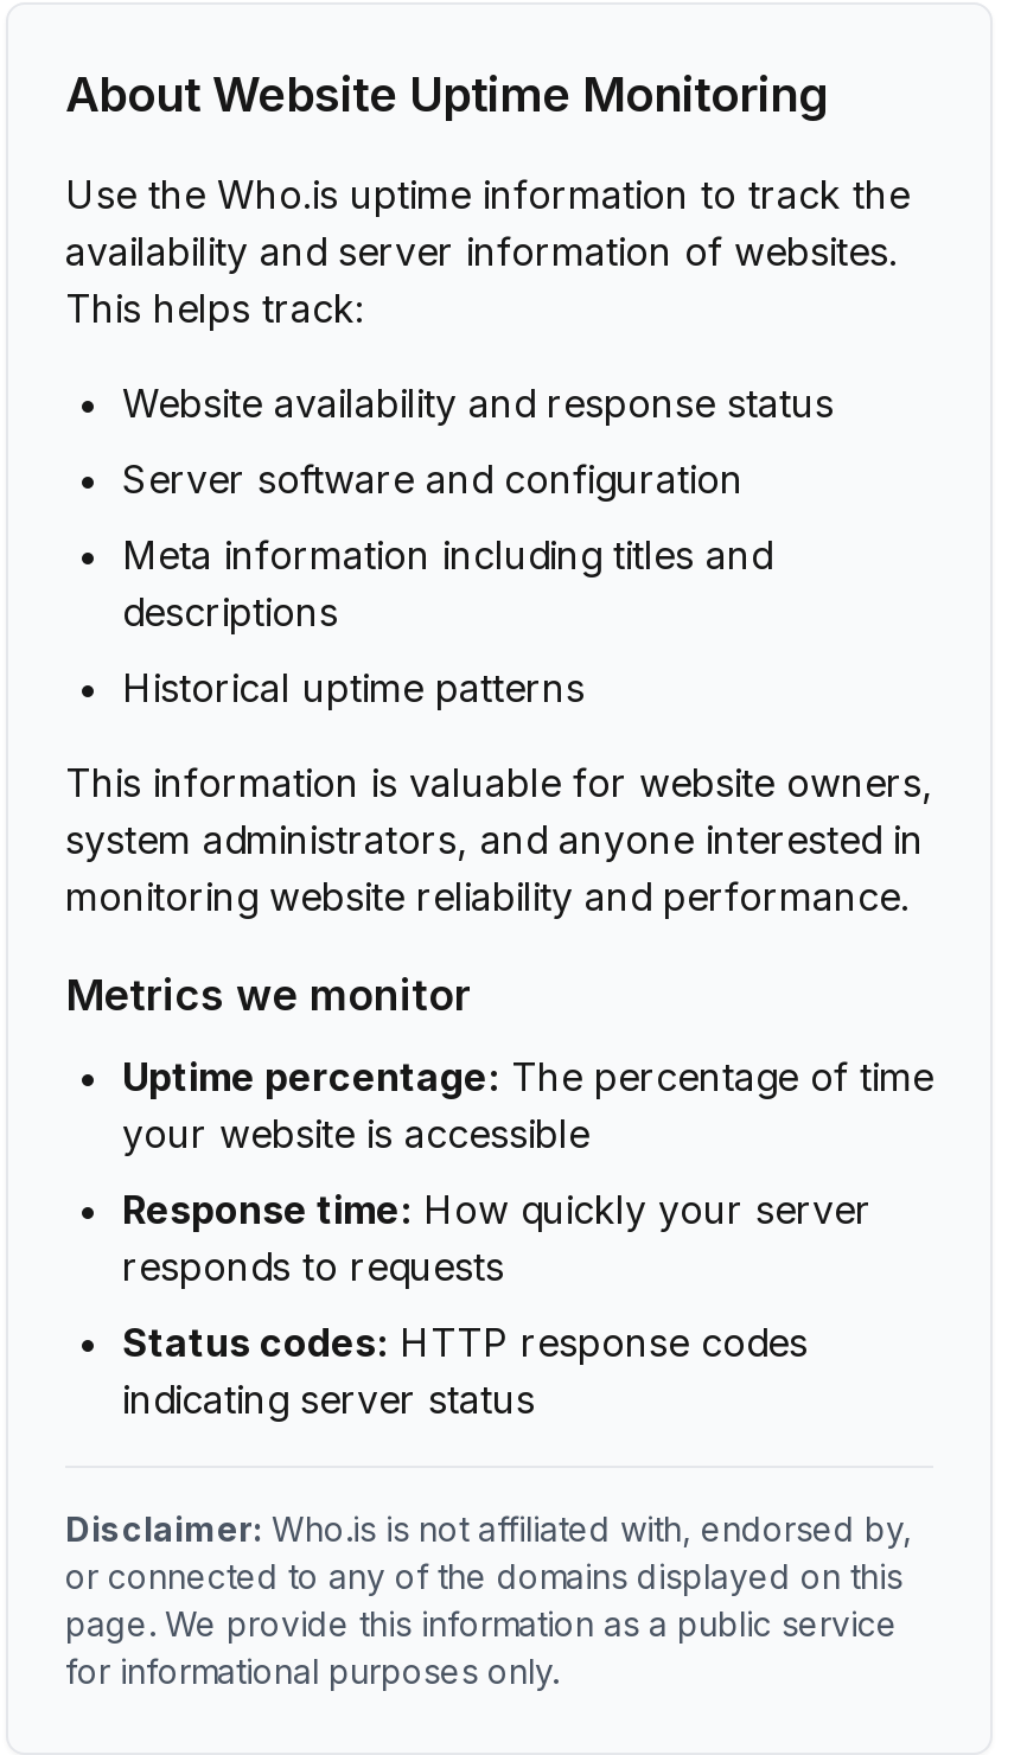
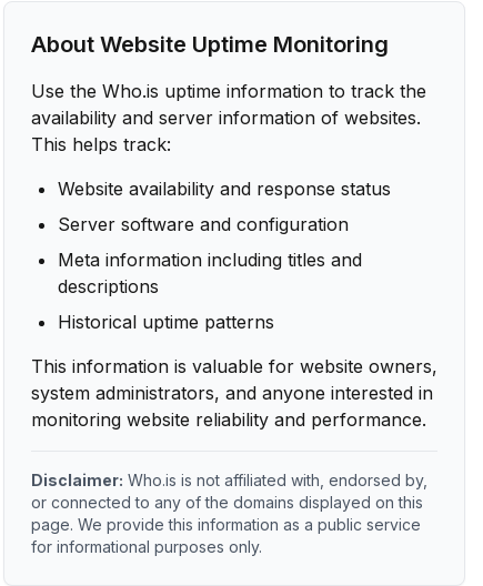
[65,970,933,1423] Metrics we monitor | Uptime percentage: The percentage of time | your website is accessible | Response time: How quickly your server | responds to requests | Status codes: HTTP response codes | indicating server status -> none

